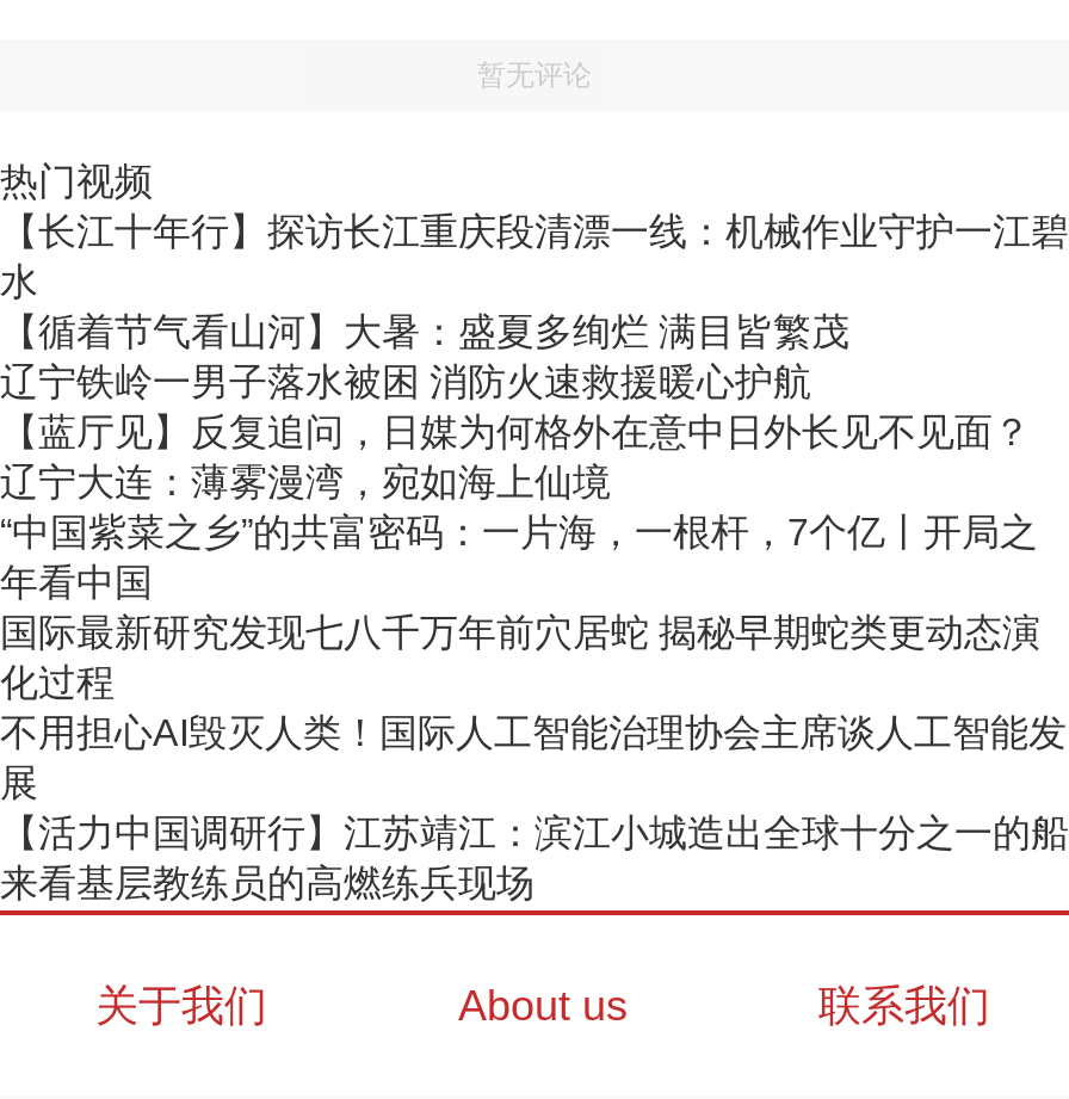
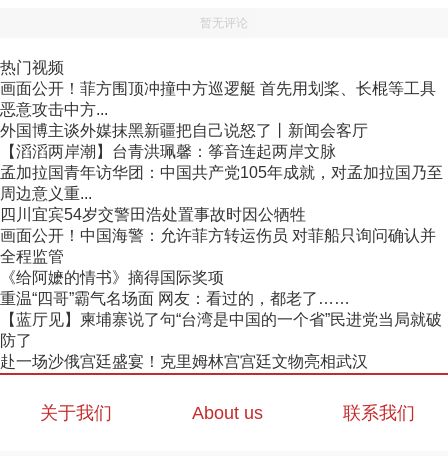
[0,211,1069,903] 【长江十年行】探访长江重庆段清漂一线：机械作业守护一江碧 | 水 | 【循着节气看山河】大暑：盛夏多绚烂 满目皆繁茂 | 辽宁铁岭一男子落水被困 消防火速救援暖心护航 | 【蓝厅见】反复追问，日媒为何格外在意中日外长见不见面？ | 辽宁大连：薄雾漫湾，宛如海上仙境 | “中国紫菜之乡”的共富密码：一片海，一根杆，7个亿丨开局之 | 年看中国 | 国际最新研究发现七八千万年前穴居蛇 揭秘早期蛇类更动态演 | 化过程 | 不用担心AI毁灭人类！国际人工智能治理协会主席谈人工智能发 | 展 | 【活力中国调研行】江苏靖江：滨江小城造出全球十分之一的船 | 来看基层教练员的高燃练兵现场 -> [0,80,443,370] 画面公开！菲方围顶冲撞中方巡逻艇 首先用划桨、长棍等工具 | 恶意攻击中方... | 外国博主谈外媒抹黑新疆把自己说怒了丨新闻会客厅 | 【滔滔两岸潮】台青洪珮馨：筝音连起两岸文脉 | 孟加拉国青年访华团：中国共产党105年成就，对孟加拉国乃至 | 周边意义重... | 四川宜宾54岁交警田浩处置事故时因公牺牲 | 画面公开！中国海警：允许菲方转运伤员 对菲船只询问确认并 | 全程监管 | 《给阿嬷的情书》摘得国际奖项 | 重温“四哥”霸气名场面 网友：看过的，都老了…… | 【蓝厅见】柬埔寨说了句“台湾是中国的一个省”民进党当局就破 | 防了 | 赴一场沙俄宫廷盛宴！克里姆林宫宫廷文物亮相武汉

